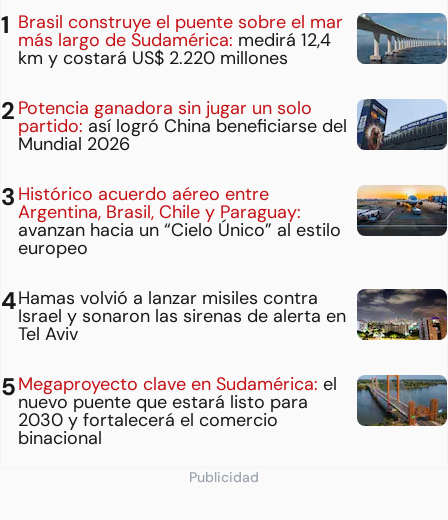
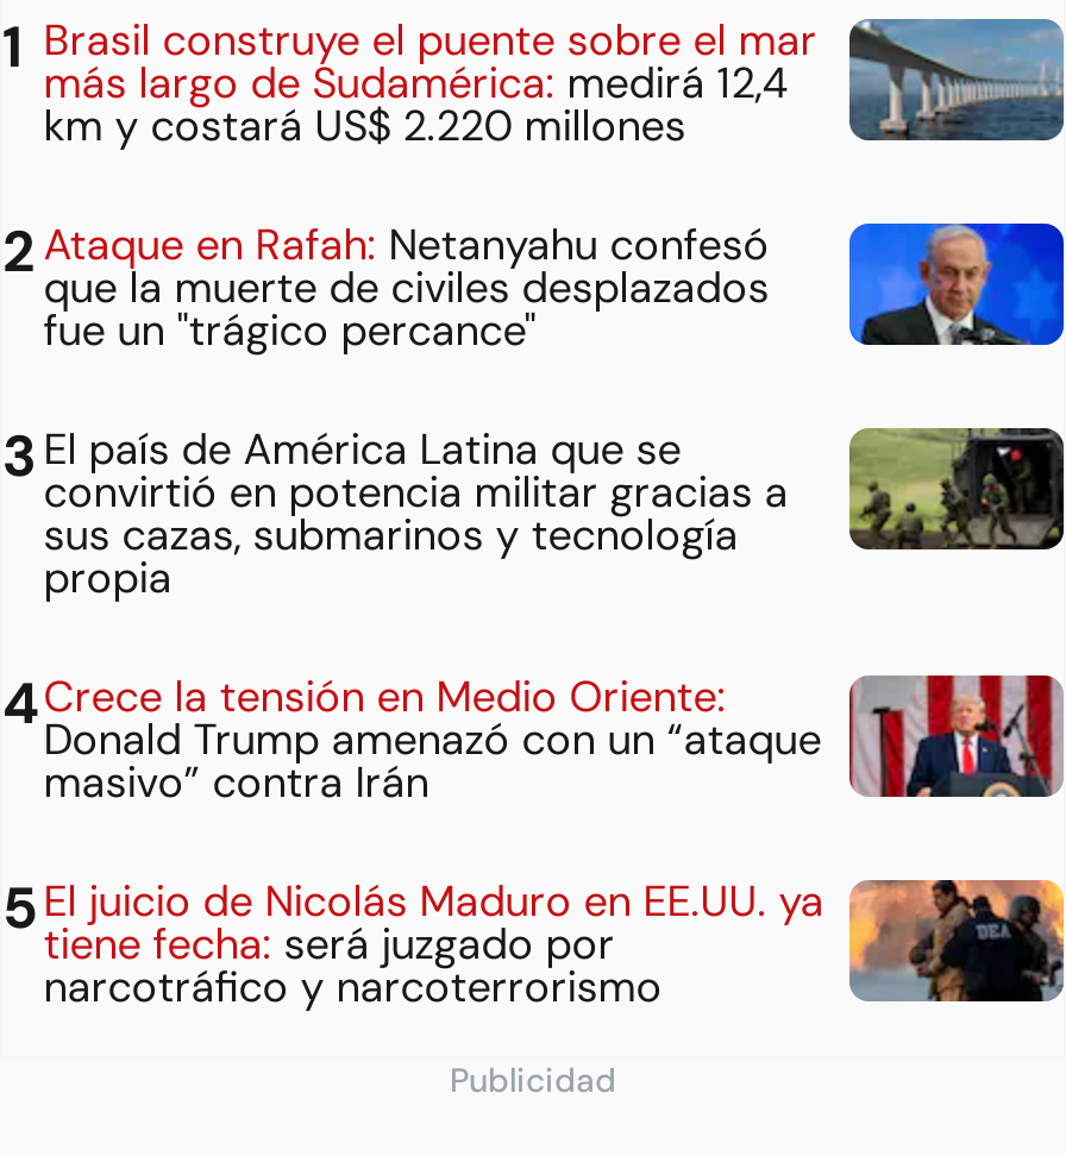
[18,96,445,156] [image] | Potencia ganadora sin jugar un solo | partido: así logró China beneficiarse del | Mundial 2026 -> [44,216,1059,359] [image] | Ataque en Rafah: Netanyahu confesó | que la muerte de civiles desplazados | fue un "trágico percance"
[18,182,445,260] [image] | Histórico acuerdo aéreo entre | Argentina, Brasil, Chile y Paraguay: | avanzan hacia un “Cielo Único” al estilo | europeo -> [44,421,1059,607] [image] | El país de América Latina que se | convirtió en potencia militar gracias a | sus cazas, submarinos y tecnología | propia
[18,286,445,346] [image] | Hamas volvió a lanzar misiles contra | Israel y sonaron las sirenas de alerta en | Tel Aviv -> [44,668,1059,811] [image] | Crece la tensión en Medio Oriente: | Donald Trump amenazó con un “ataque | masivo” contra Irán
[18,372,445,450] [image] | Megaproyecto clave en Sudamérica: el | nuevo puente que estará listo para | 2030 y fortalecerá el comercio | binacional -> [44,873,1059,1016] [image] | El juicio de Nicolás Maduro en EE.UU. ya | tiene fecha: será juzgado por | narcotráfico y narcoterrorismo

